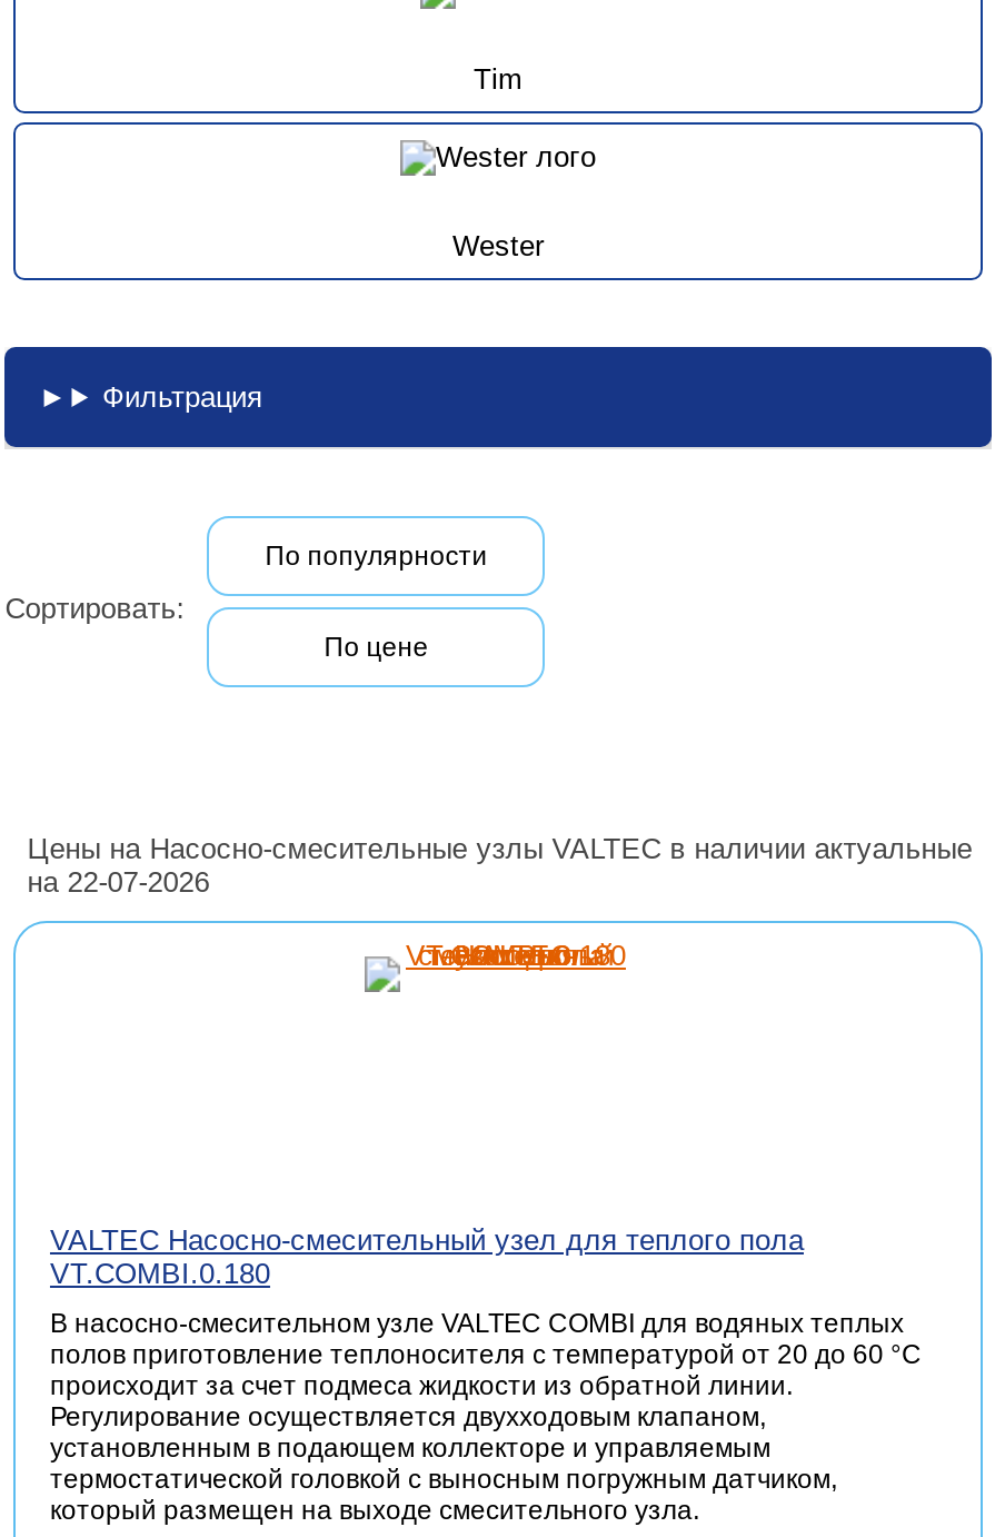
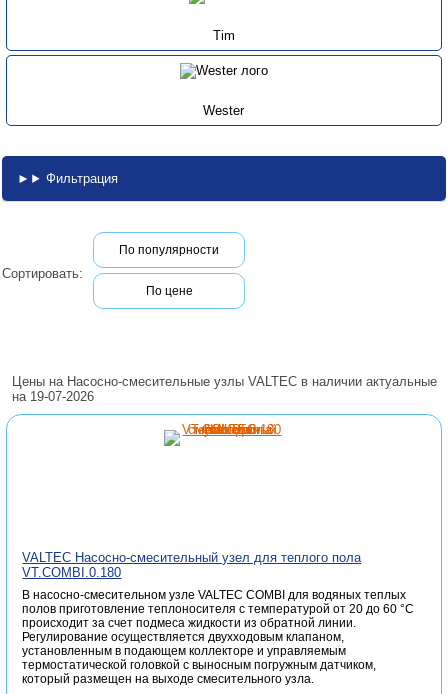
[27,865,209,899] на 22-07-2026 -> [12,389,94,404] на 19-07-2026

